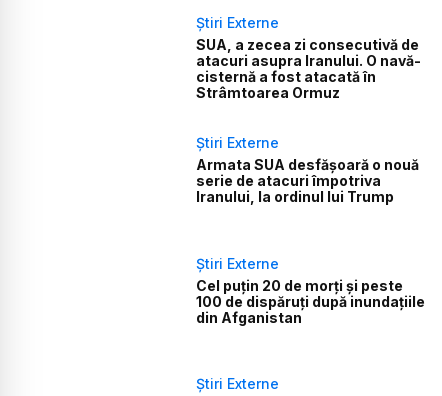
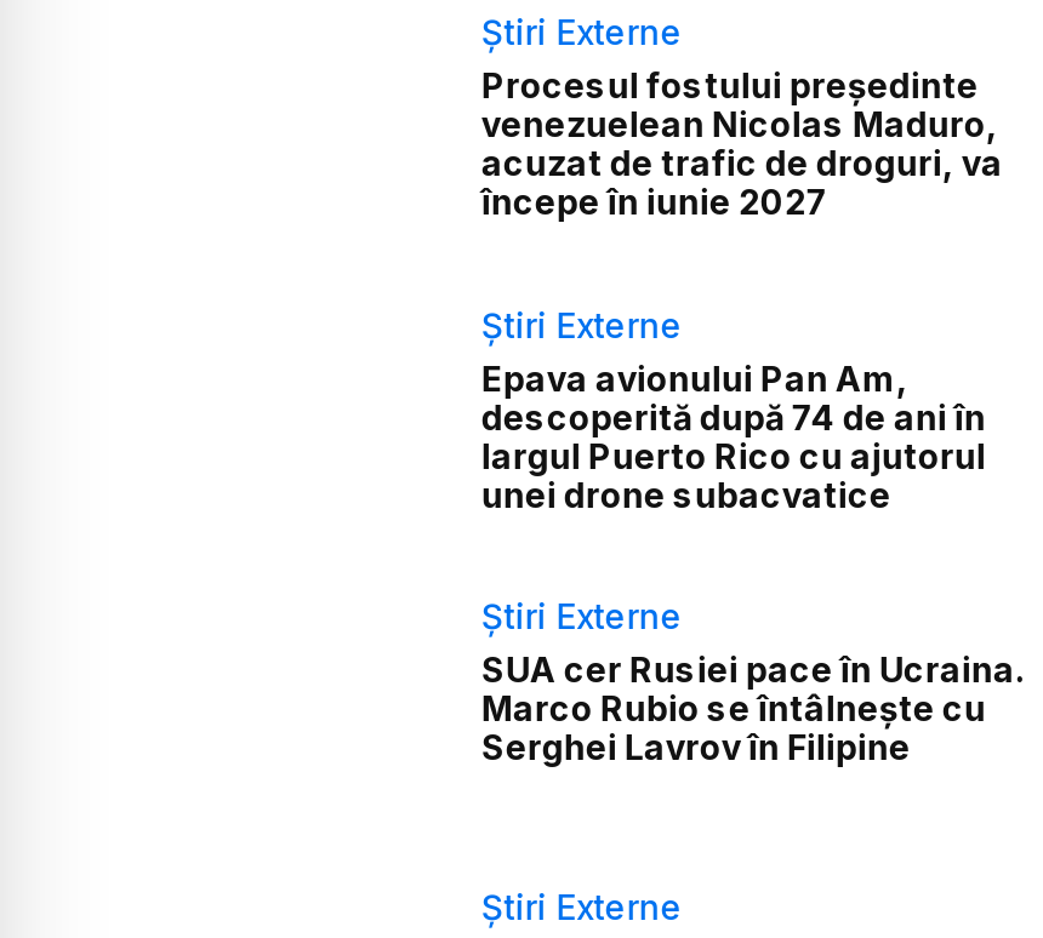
[196,36,421,101] SUA, a zecea zi consecutivă de | atacuri asupra Iranului. O navă- | cisternă a fost atacată în | Strâmtoarea Ormuz -> [481,66,1003,223] Procesul fostului președinte | venezuelean Nicolas Maduro, | acuzat de trafic de droguri, va | începe în iunie 2027
[196,156,419,205] Armata SUA desfășoară o nouă | serie de atacuri împotriva | Iranului, la ordinul lui Trump -> [481,358,986,515] Epava avionului Pan Am, | descoperită după 74 de ani în | largul Puerto Rico cu ajutorul | unei drone subacvatice
[196,277,425,326] Cel puțin 20 de morți și peste | 100 de dispăruți după inundațiile | din Afganistan -> [481,649,1025,768] SUA cer Rusiei pace în Ucraina. | Marco Rubio se întâlnește cu | Serghei Lavrov în Filipine

